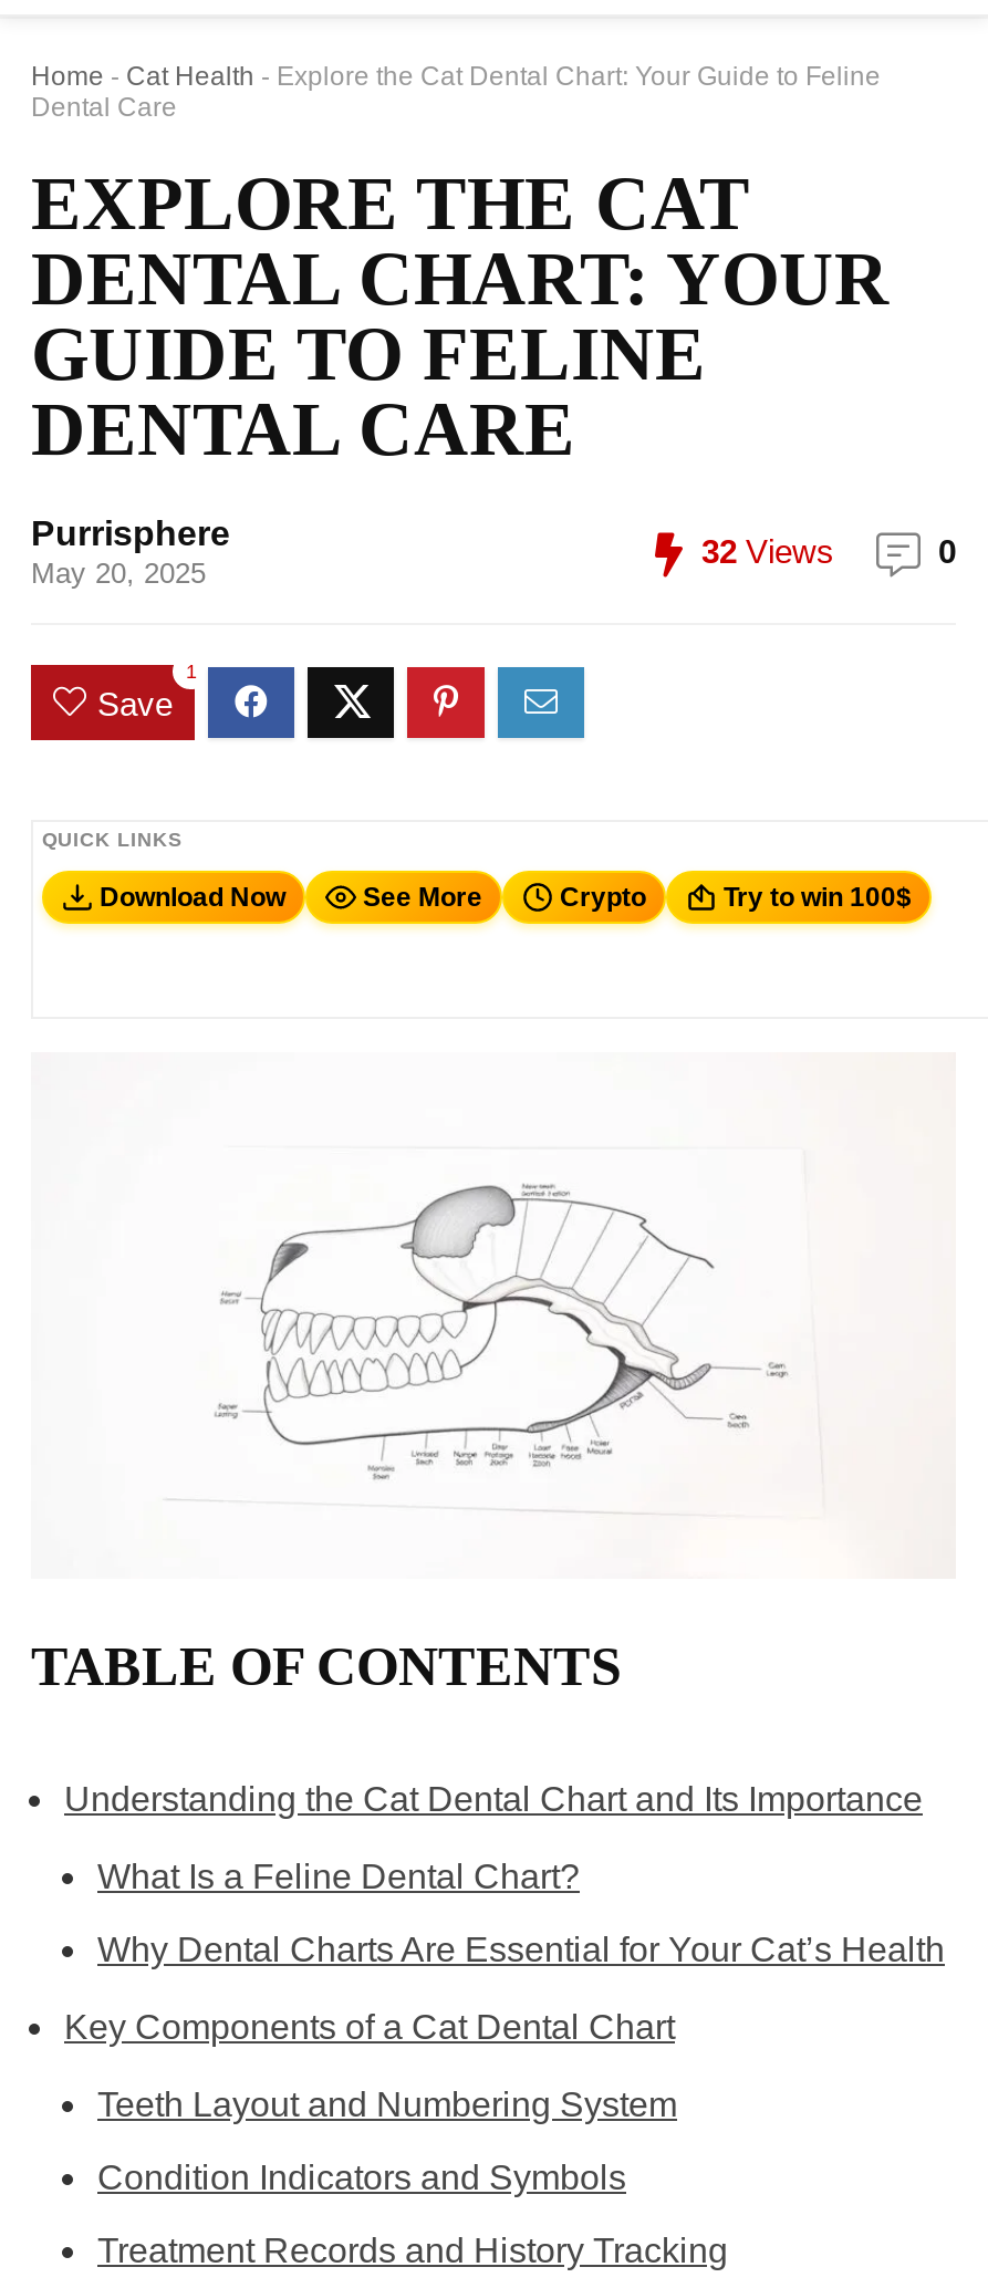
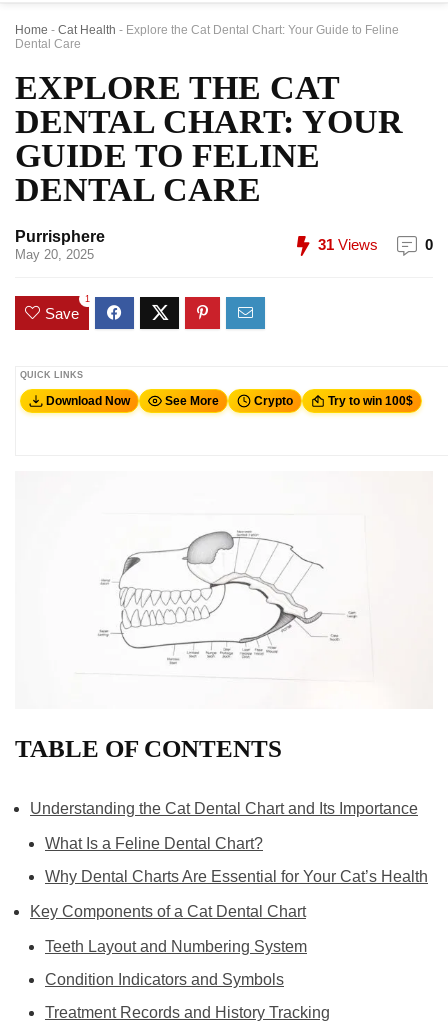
[701,532,834,570] 32 Views -> [318,236,378,253] 31 Views

